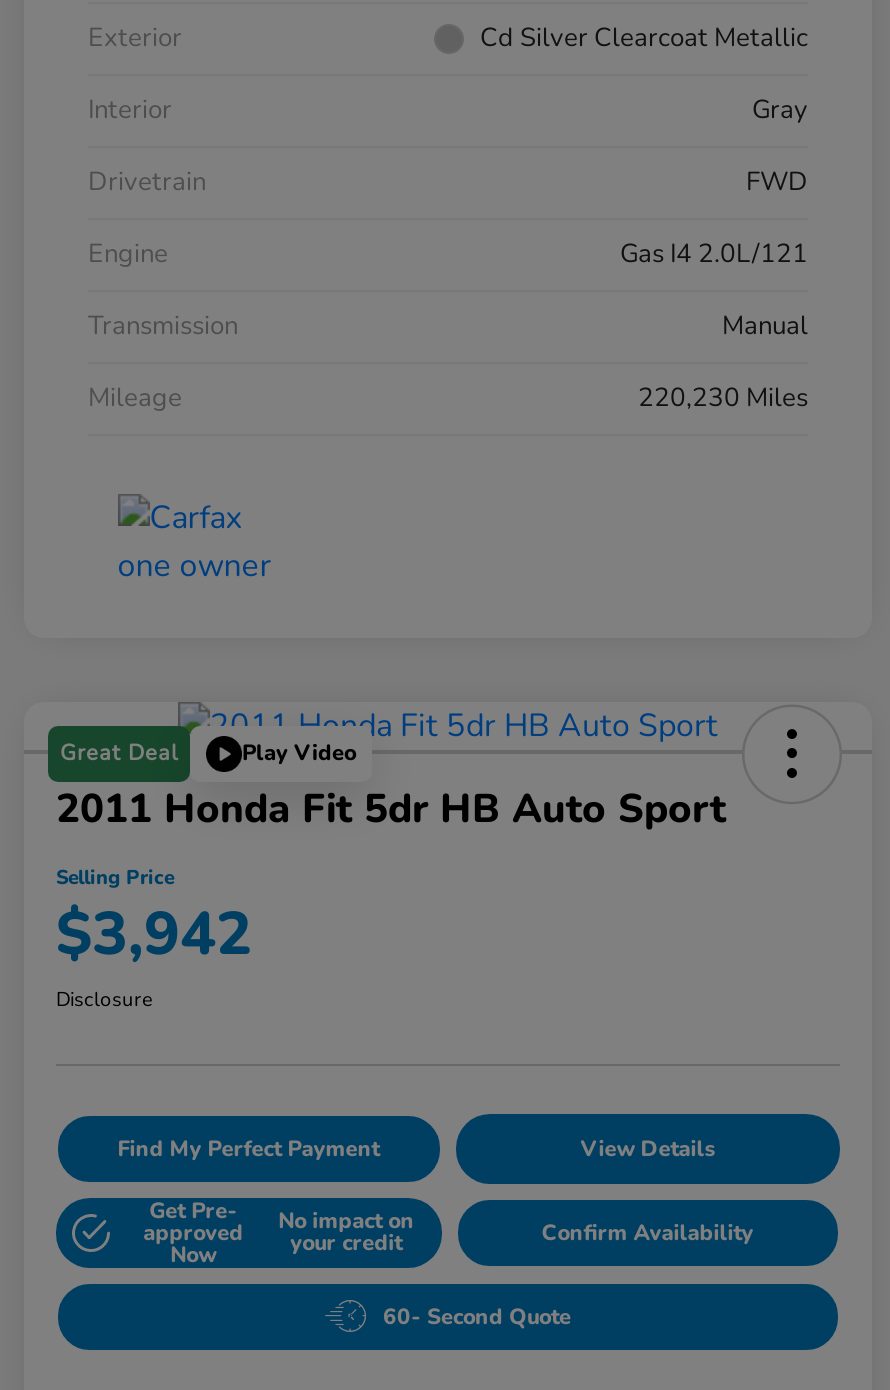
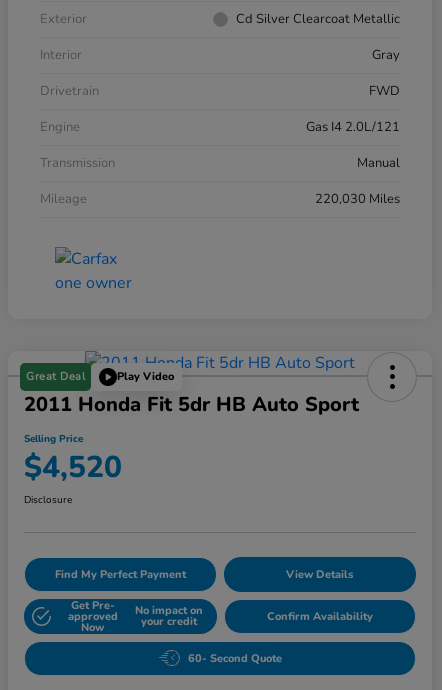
[638,380,808,416] 220,230 Miles -> [315,190,400,208] 220,030 Miles
[56,894,252,976] $3,942 -> [24,447,122,488] $4,520

